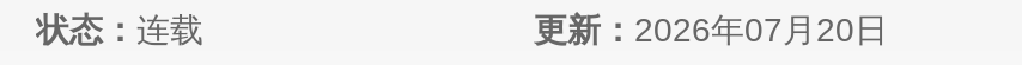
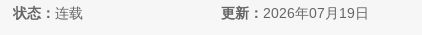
[534,12,888,50] 更新：2026年07月20日 -> [221,5,369,21] 更新：2026年07月19日

